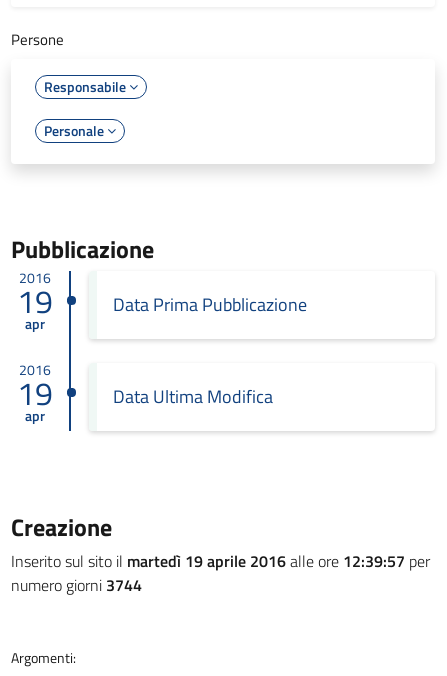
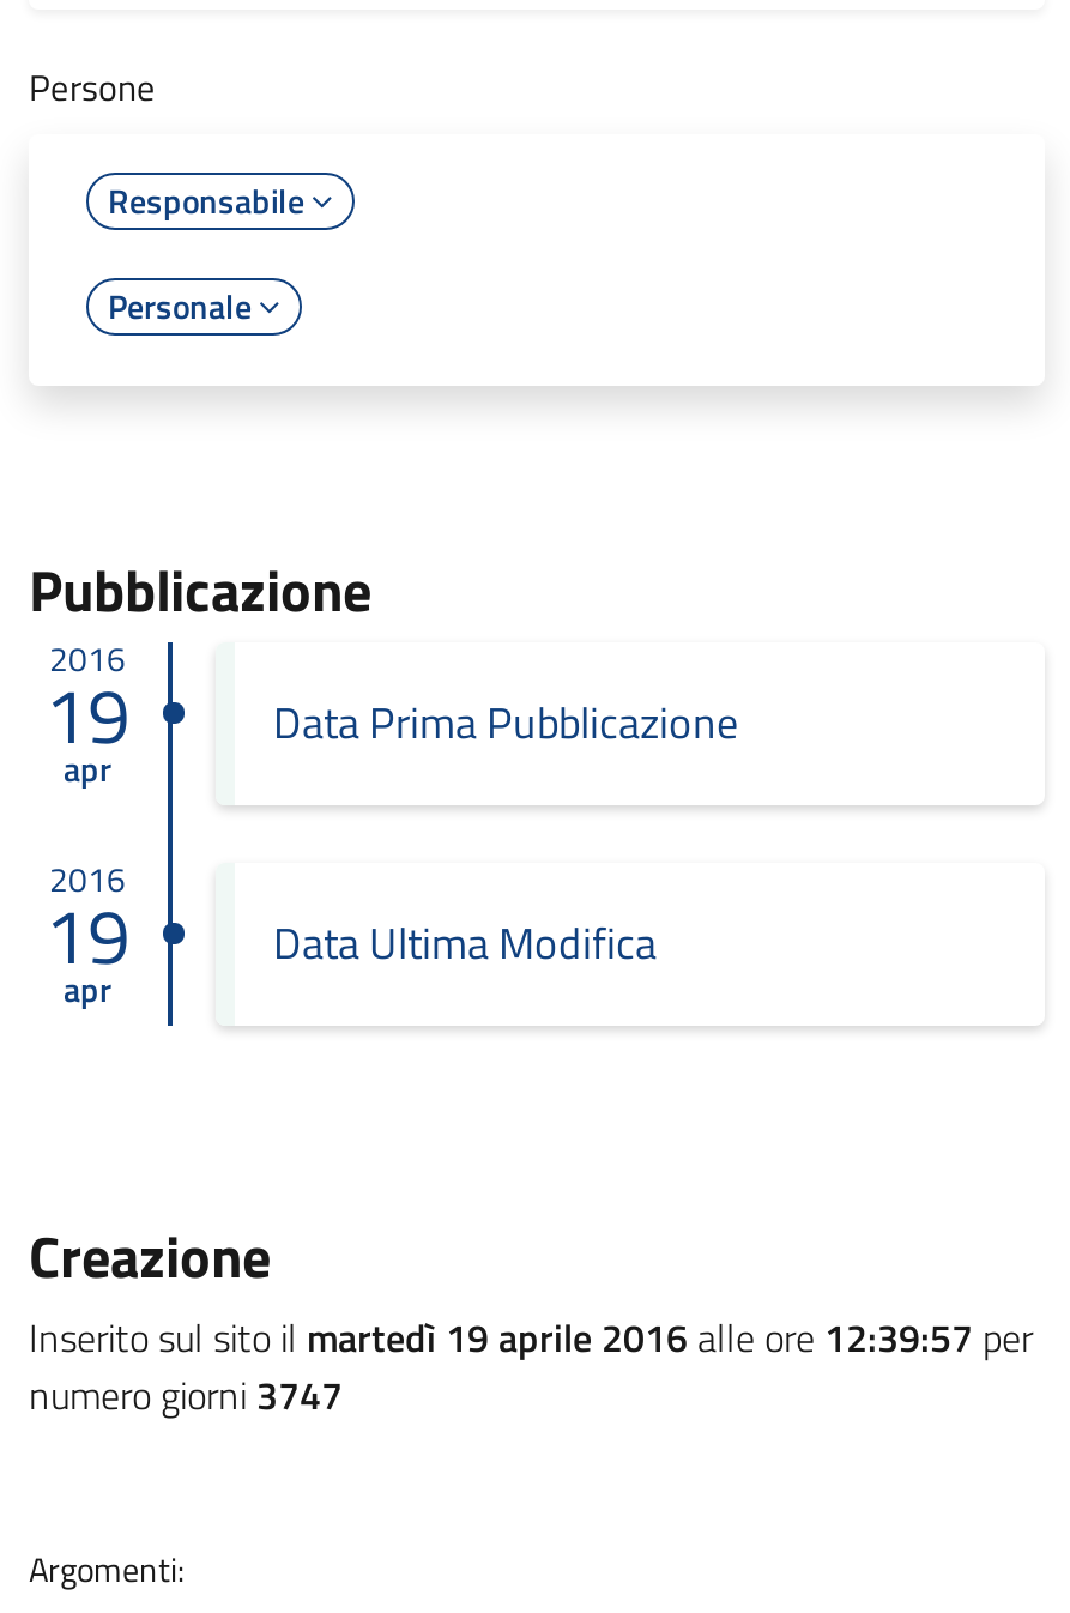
[11,573,142,597] numero giorni 3744 -> [29,1366,343,1424] numero giorni 3747

